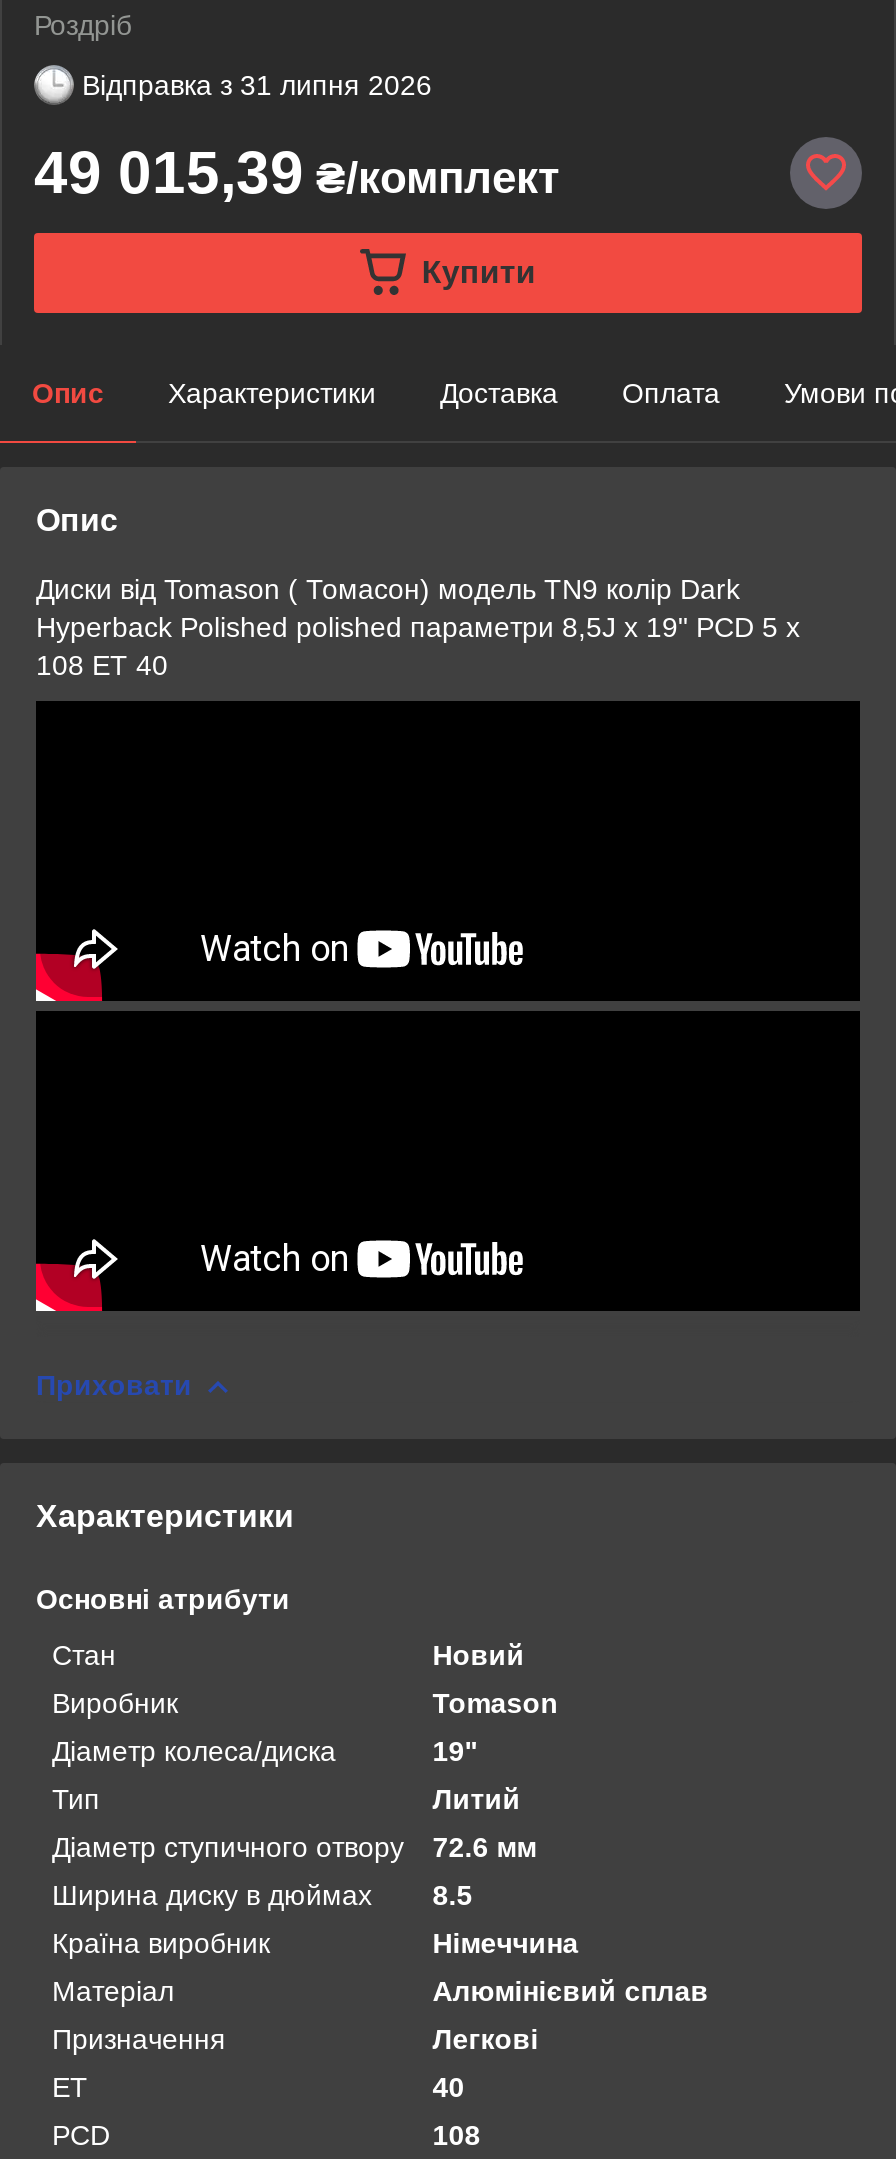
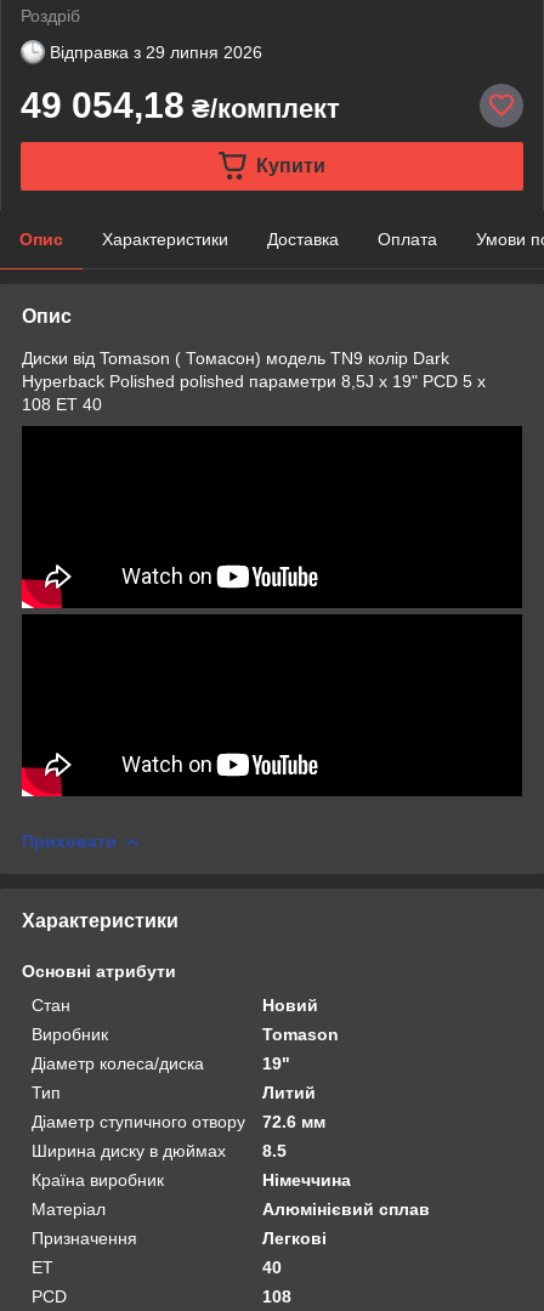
[82,69,432,101] Відправка з 31 липня 2026 -> [50,42,262,62] Відправка з 29 липня 2026
[34,139,560,205] 49 015,39 ₴/комплект -> [21,85,340,125] 49 054,18 ₴/комплект

